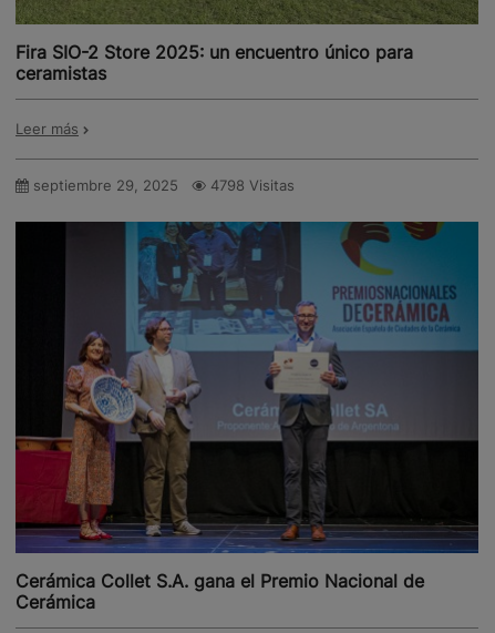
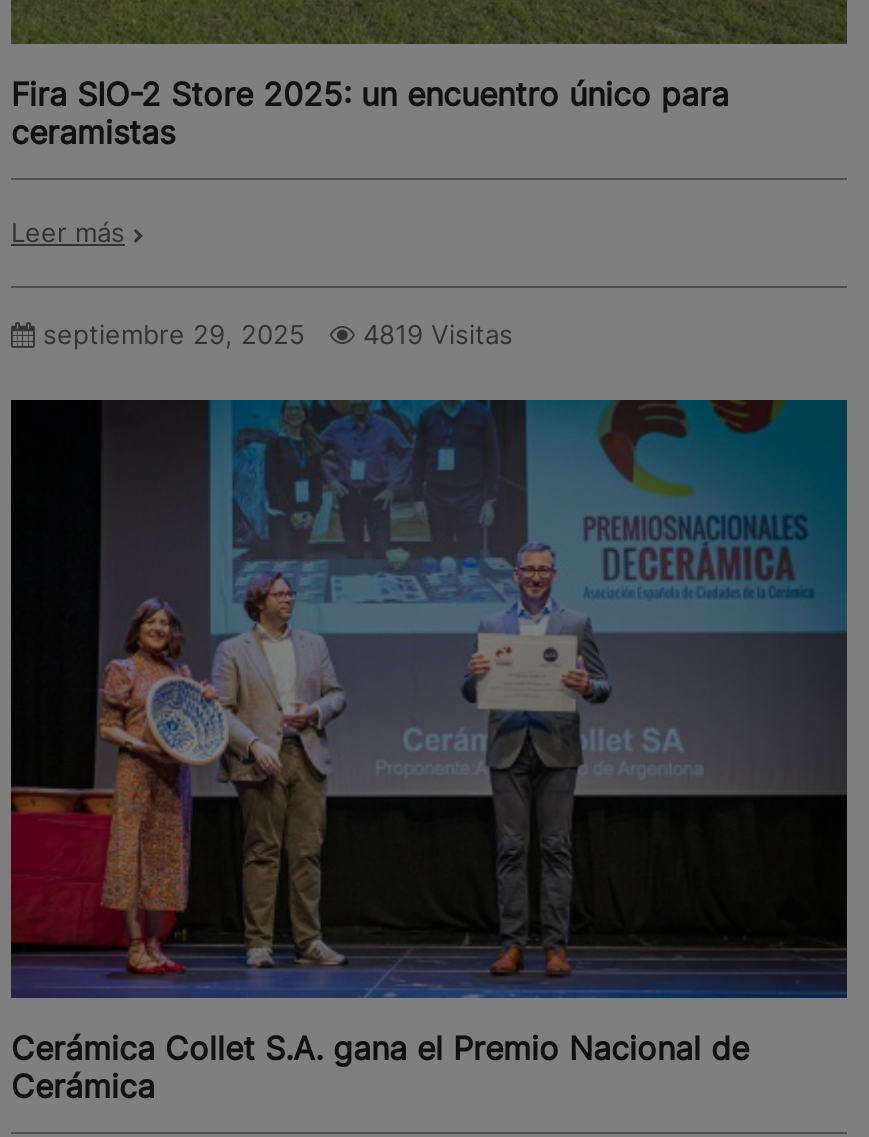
[33,177,295,194] septiembre 29, 2025 4798 Visitas -> [43,320,513,350] septiembre 29, 2025 4819 Visitas

